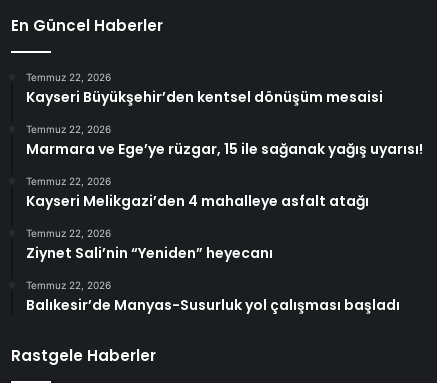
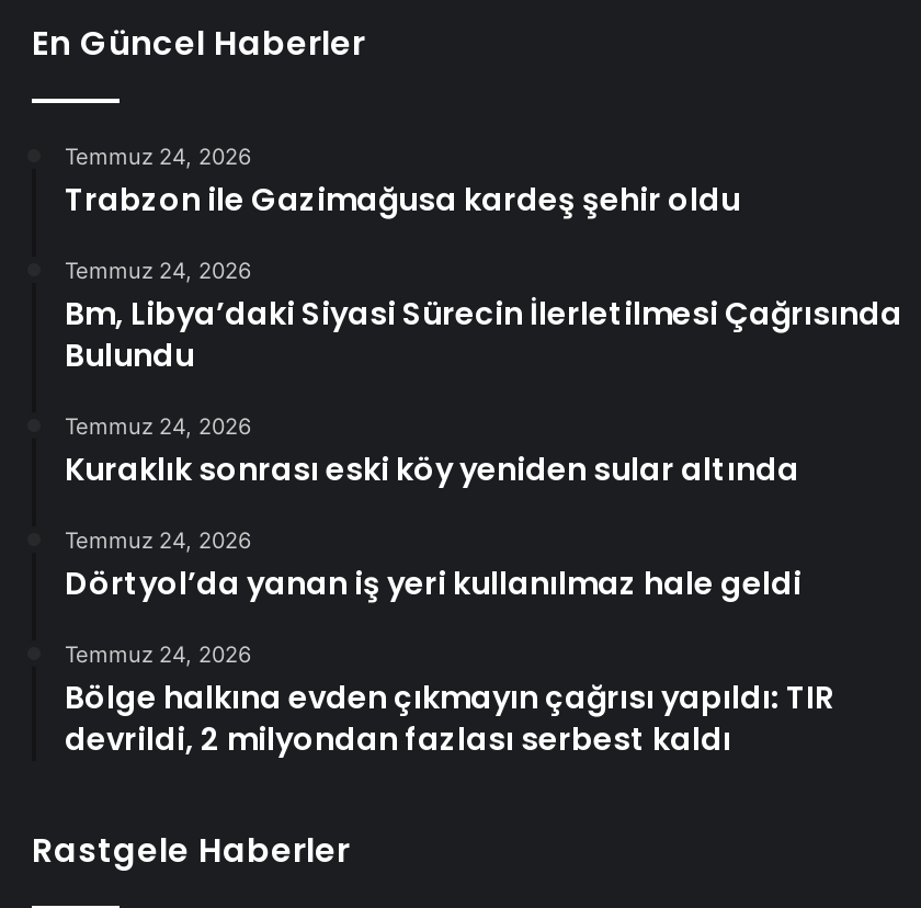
[26,70,383,106] Temmuz 22, 2026 | Kayseri Büyükşehir’den kentsel dönüşüm mesaisi -> [65,141,740,220] Temmuz 24, 2026 | Trabzon ile Gazimağusa kardeş şehir oldu
[26,122,423,158] Temmuz 22, 2026 | Marmara ve Ege’ye rüzgar, 15 ile sağanak yağış uyarısı! -> [65,256,902,376] Temmuz 24, 2026 | Bm, Libya’daki Siyasi Sürecin İlerletilmesi Çağrısında | Bulundu
[26,174,369,210] Temmuz 22, 2026 | Kayseri Melikgazi’den 4 mahalleye asfalt atağı -> [65,411,799,490] Temmuz 24, 2026 | Kuraklık sonrası eski köy yeniden sular altında
[26,226,273,262] Temmuz 22, 2026 | Ziynet Sali’nin “Yeniden” heyecanı -> [65,525,801,604] Temmuz 24, 2026 | Dörtyol’da yanan iş yeri kullanılmaz hale geldi
[26,278,400,314] Temmuz 22, 2026 | Balıkesir’de Manyas-Susurluk yol çalışması başladı -> [65,639,834,760] Temmuz 24, 2026 | Bölge halkına evden çıkmayın çağrısı yapıldı: TIR | devrildi, 2 milyondan fazlası serbest kaldı

